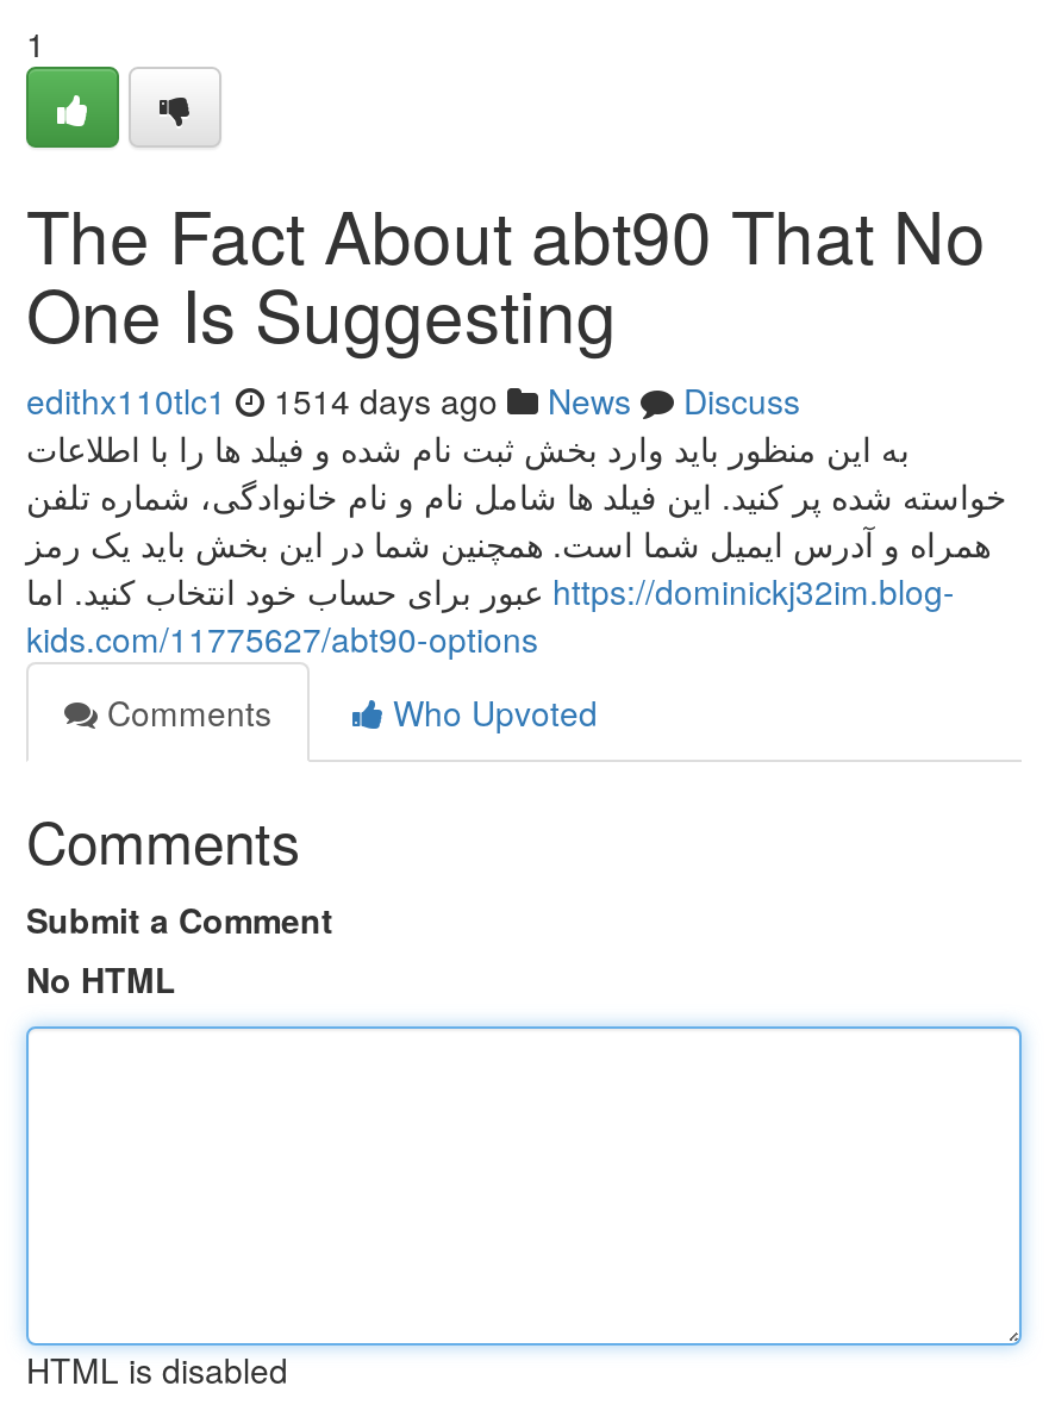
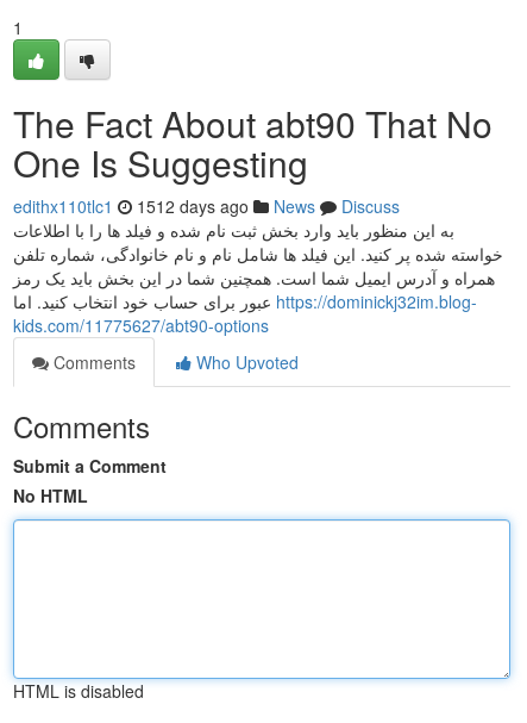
[26,376,800,424] edithx110tlc1 1514 days ago News Discuss -> [13,194,400,218] edithx110tlc1 1512 days ago News Discuss

